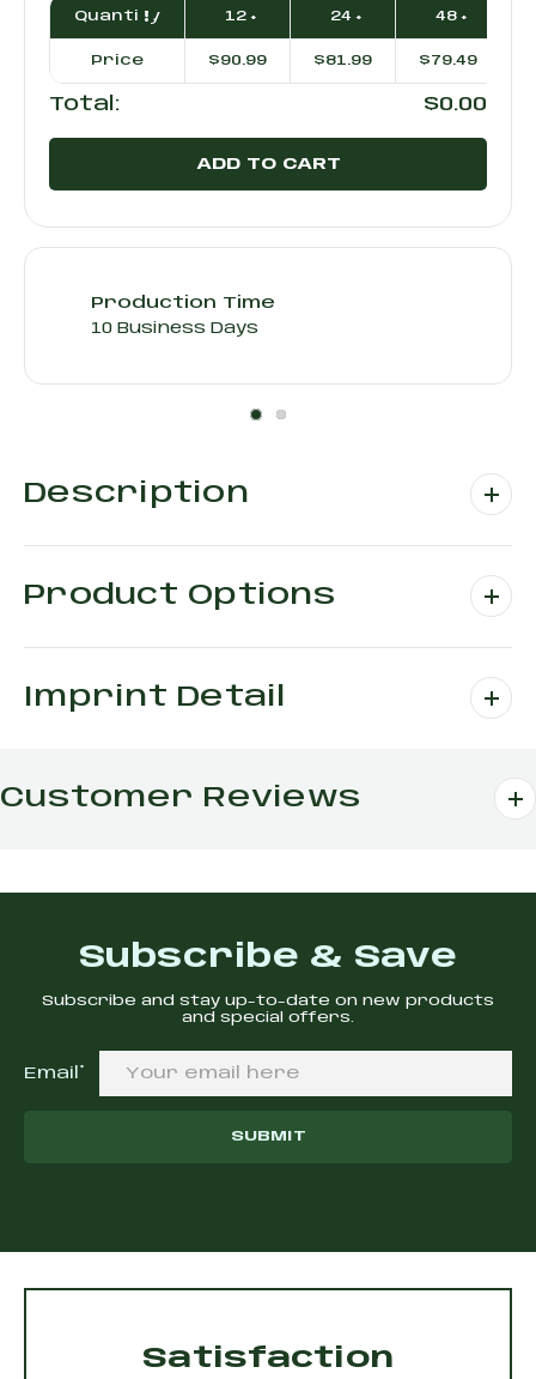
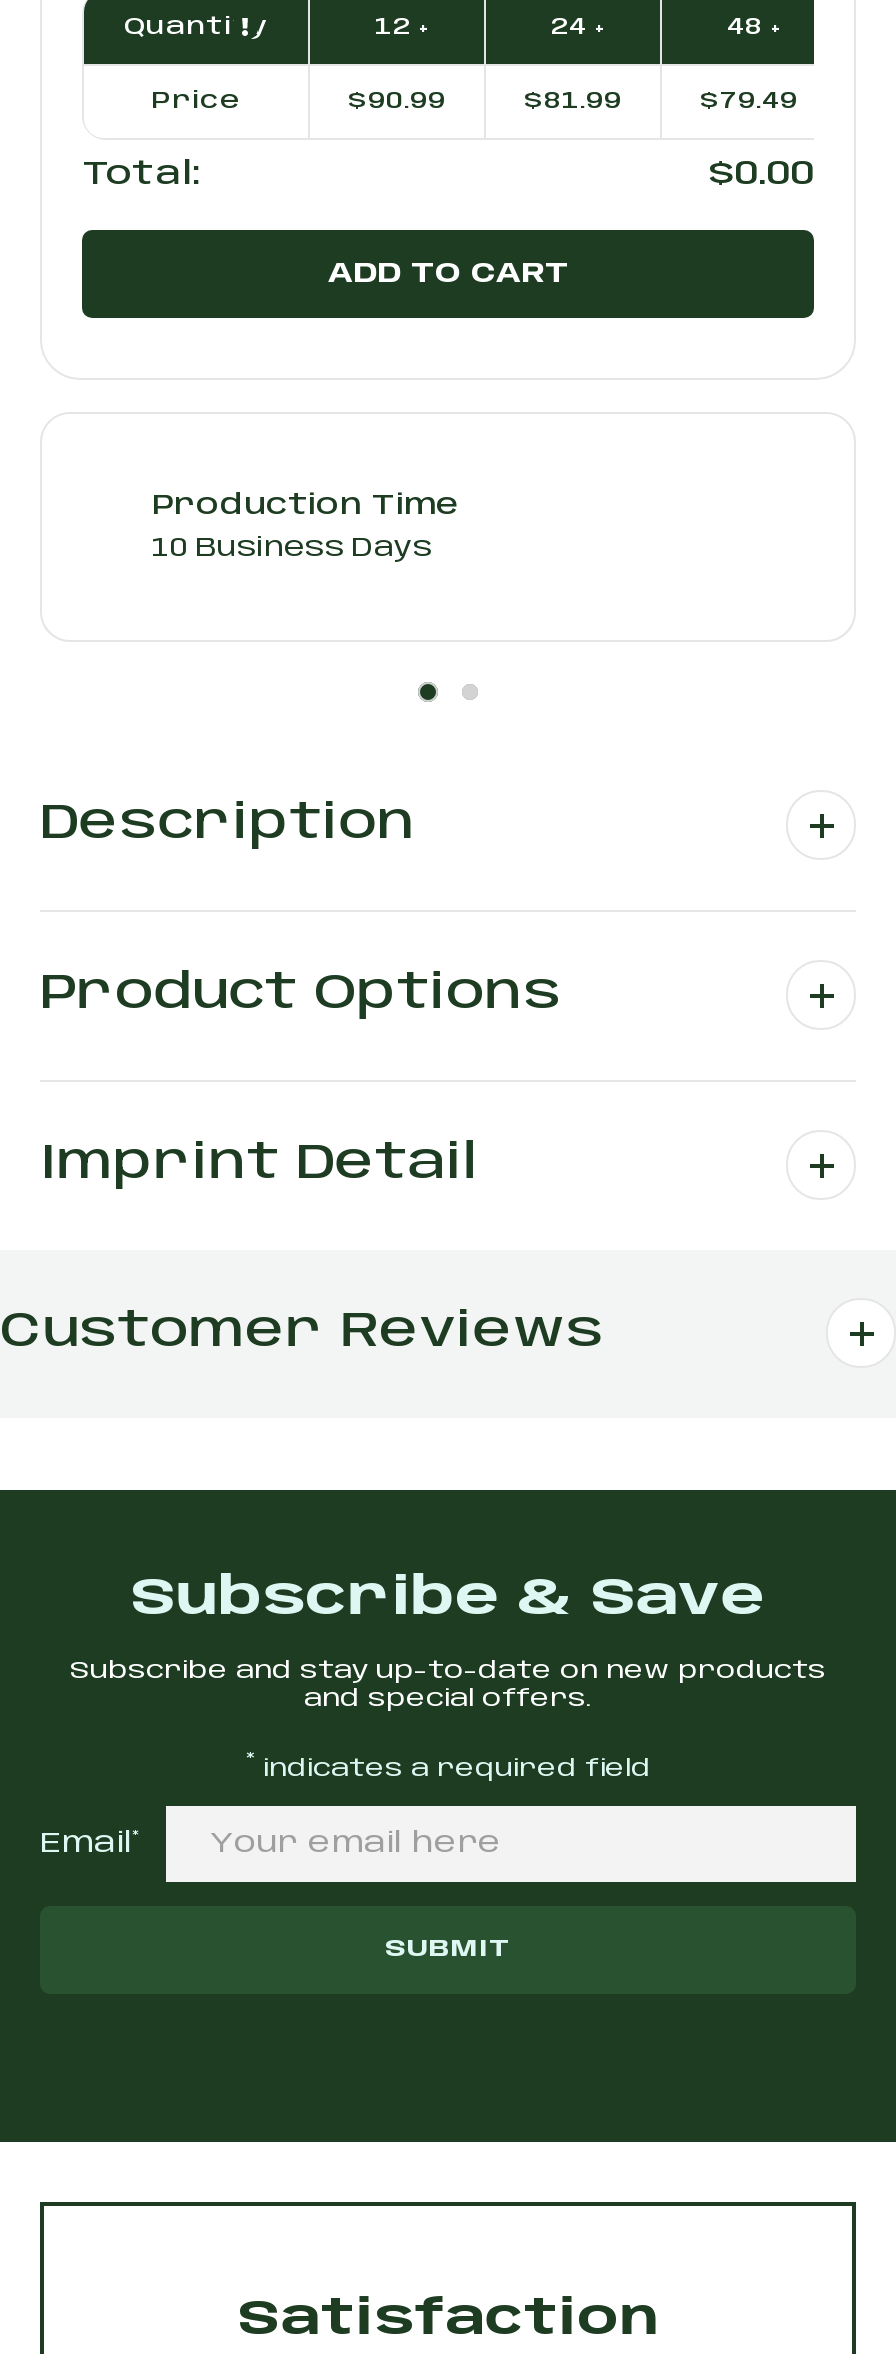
none -> [245,1752,651,1788] * indicates a required field

